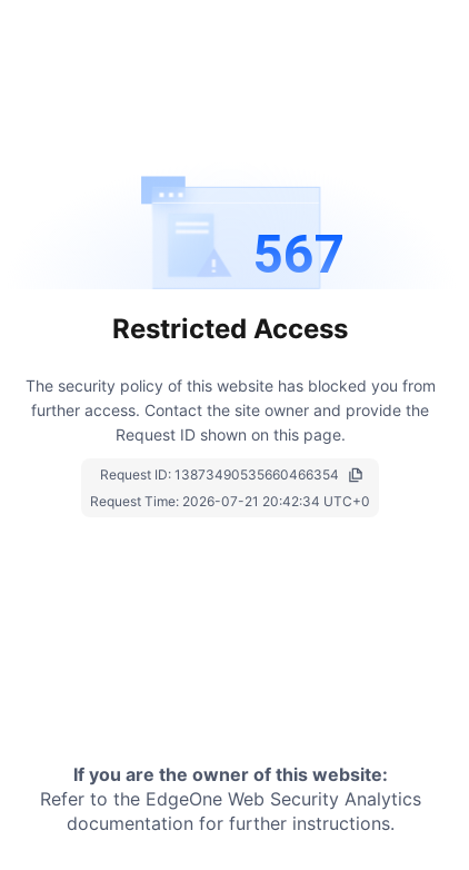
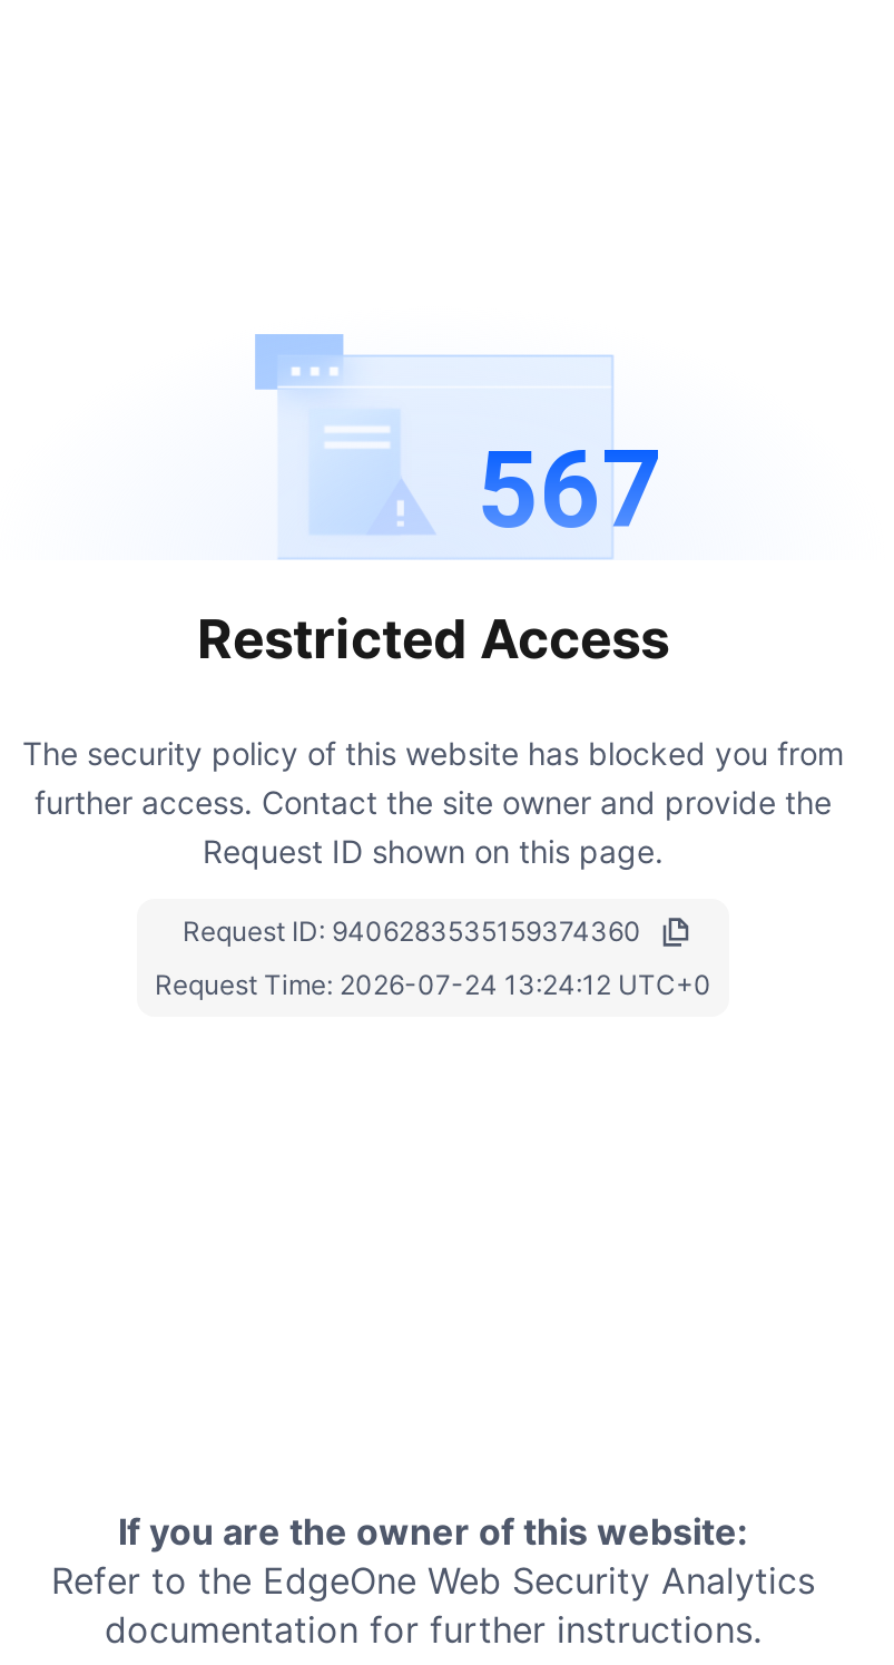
[100,466,339,482] Request ID: 13873490535660466354 -> [183,913,641,947] Request ID: 9406283535159374360
[90,492,370,509] Request Time: 2026-07-21 20:42:34 UTC+0 -> [155,967,711,1000] Request Time: 2026-07-24 13:24:12 UTC+0

